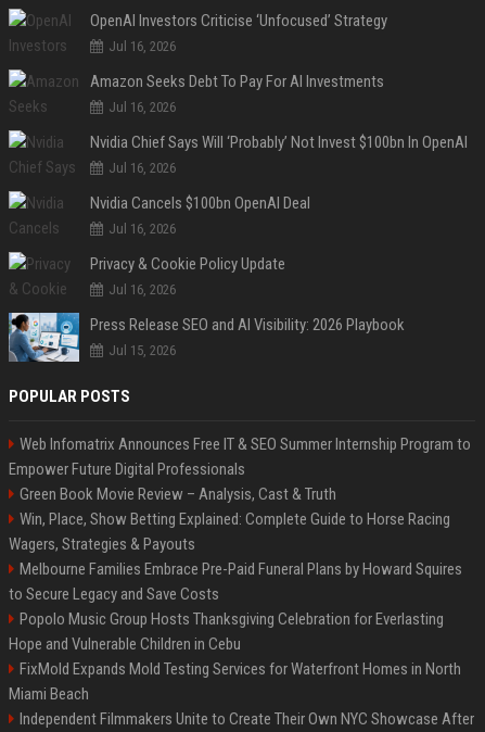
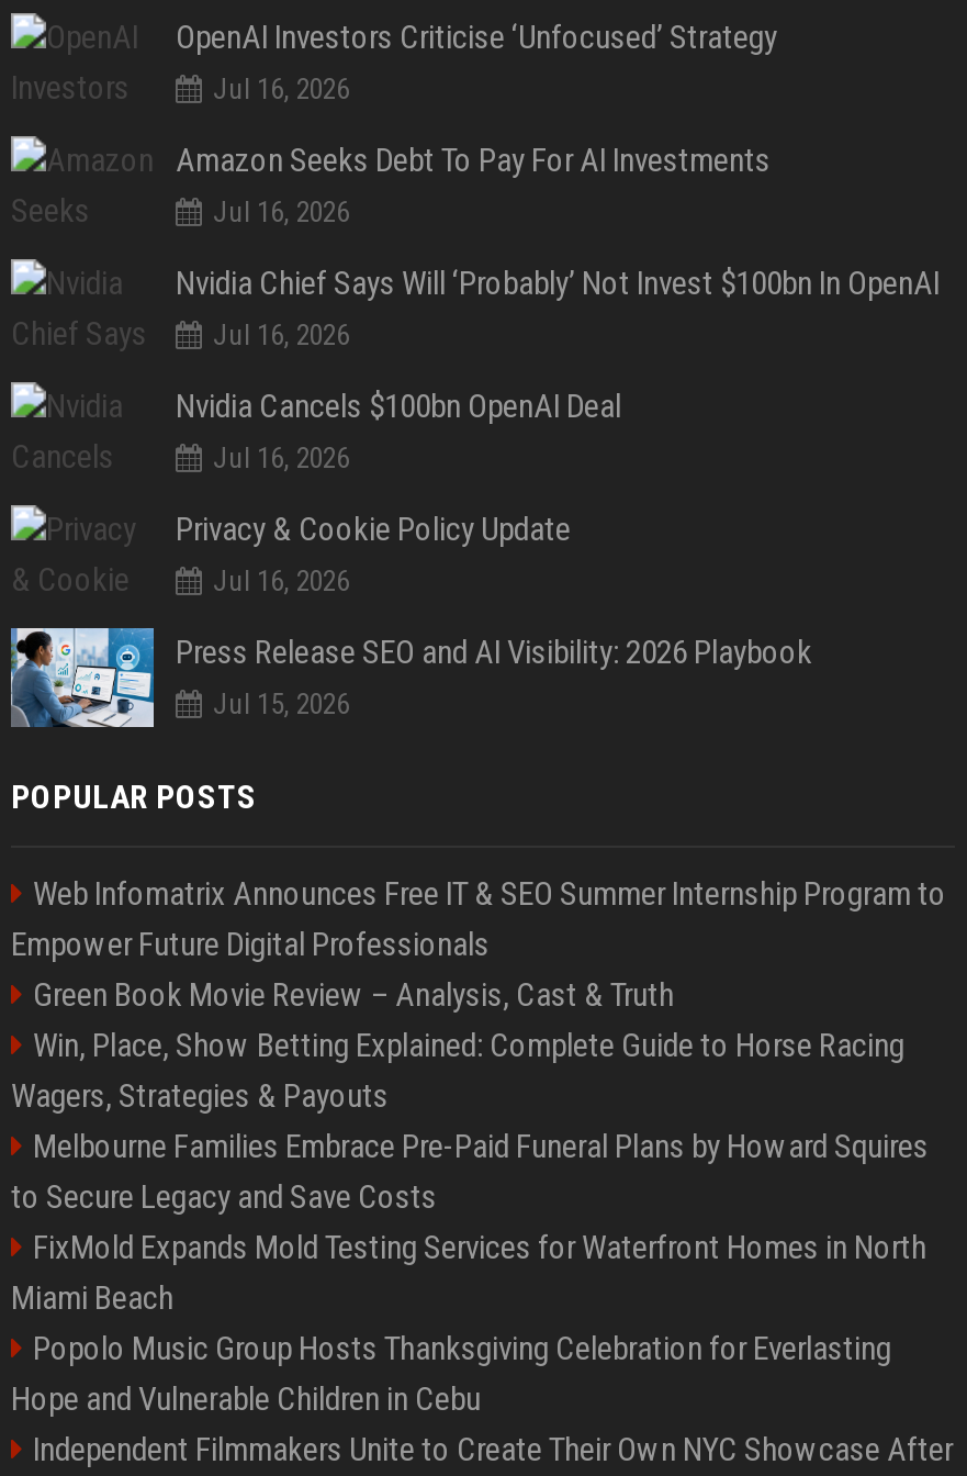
moved [9,609,444,654] -> [11,1329,891,1419]: Popolo Music Group Hosts Thanksgiving Celebration for Everlasting | Hope and Vulnerable Children in Cebu
moved [9,659,461,704] -> [11,1228,926,1318]: FixMold Expands Mold Testing Services for Waterfront Homes in North | Miami Beach

